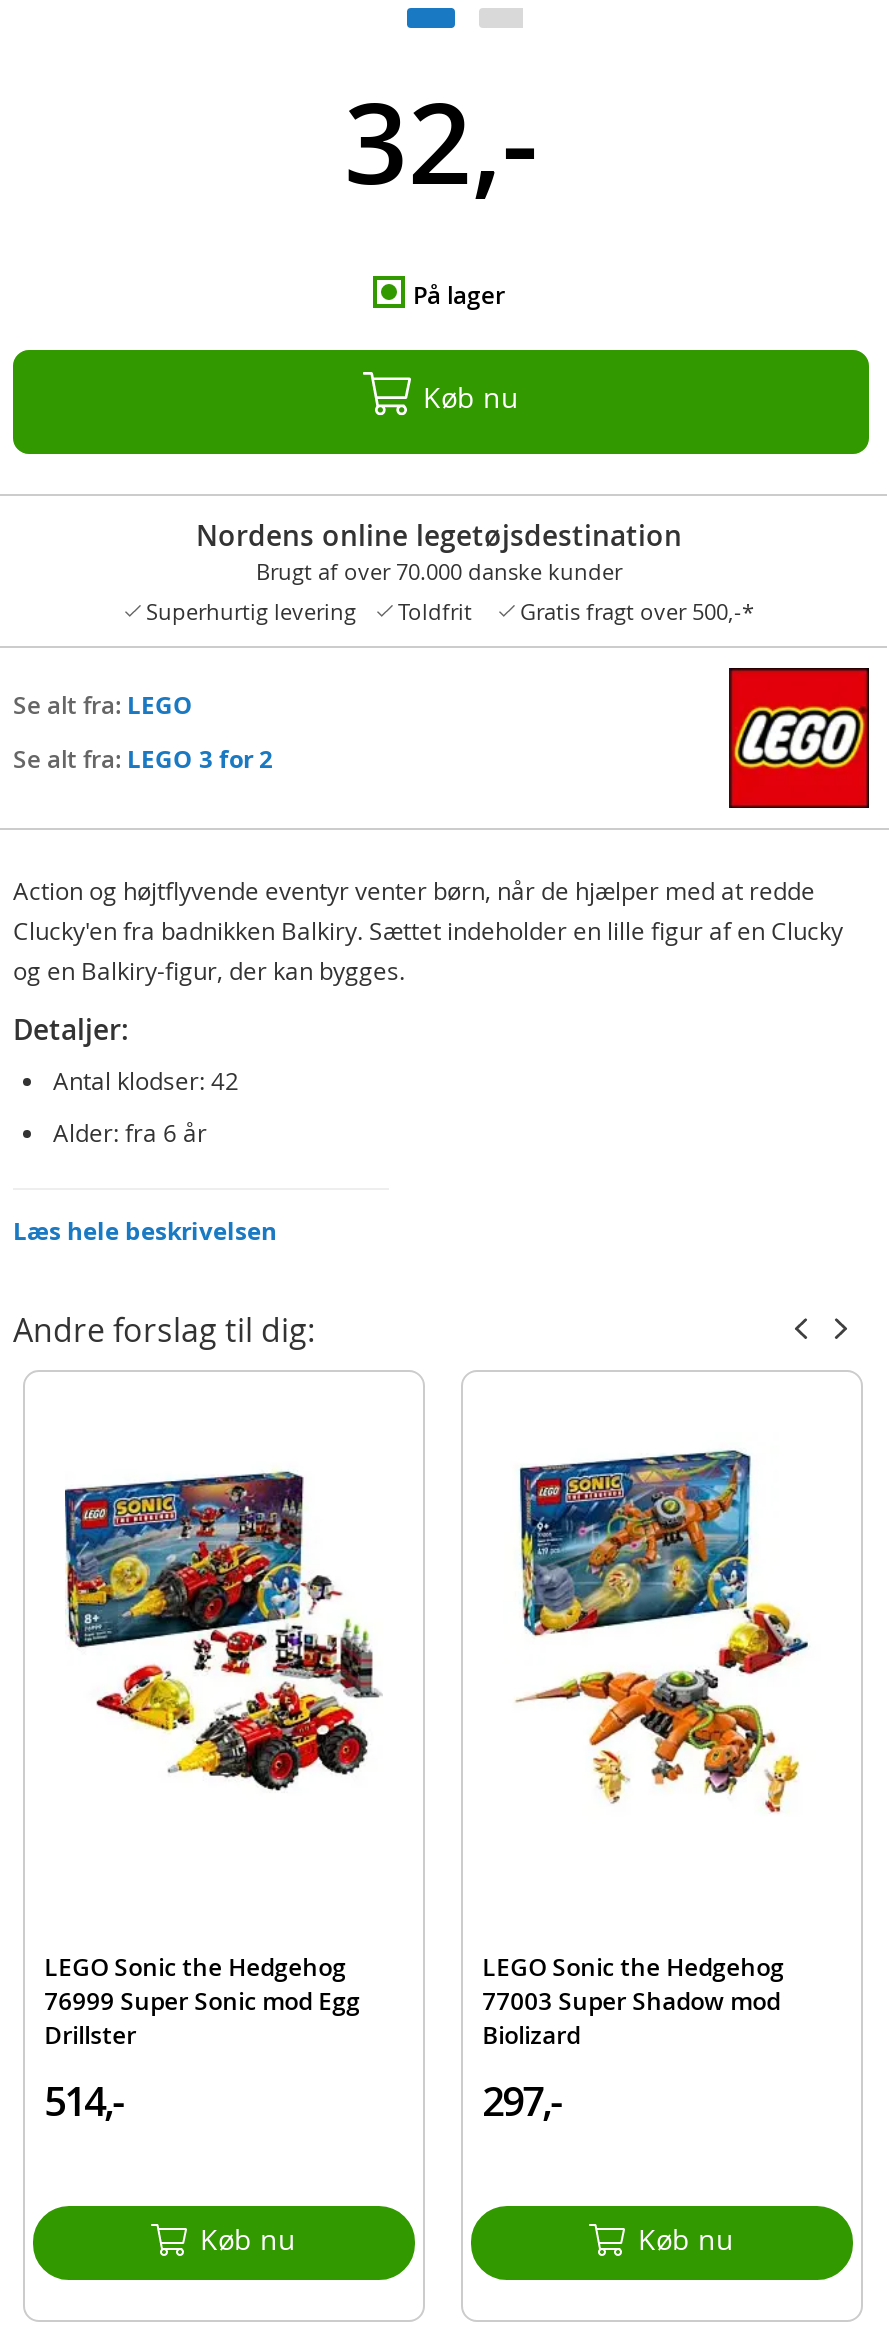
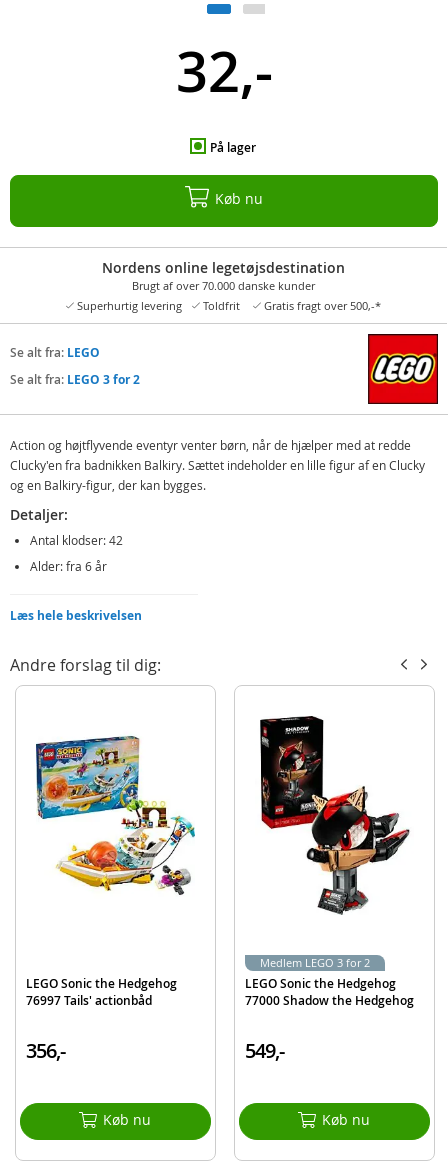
none -> [260,955,370,970] Medlem LEGO 3 for 2
[513,1432,811,1828] [image] -> [259,715,410,916] [image]
[65,1470,383,1792] [image] -> [36,736,196,896] [image]
[44,1984,360,2128] 76999 Super Sonic mod Egg | Drillster | 514,- -> [26,992,152,1064] 76997 Tails' actionbåd | 356,-
[482,1984,780,2128] 77003 Super Shadow mod | Biolizard | 297,- -> [245,992,414,1064] 77000 Shadow the Hedgehog | 549,-

